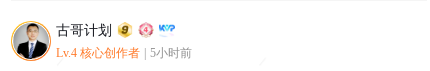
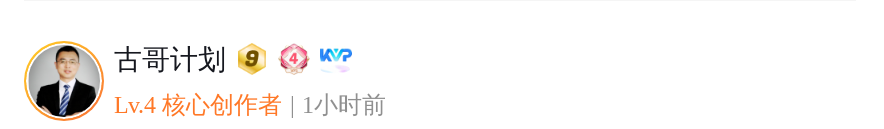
[56,46,192,60] Lv.4 核心创作者 5小时前 -> [114,92,386,120] Lv.4 核心创作者 1小时前

